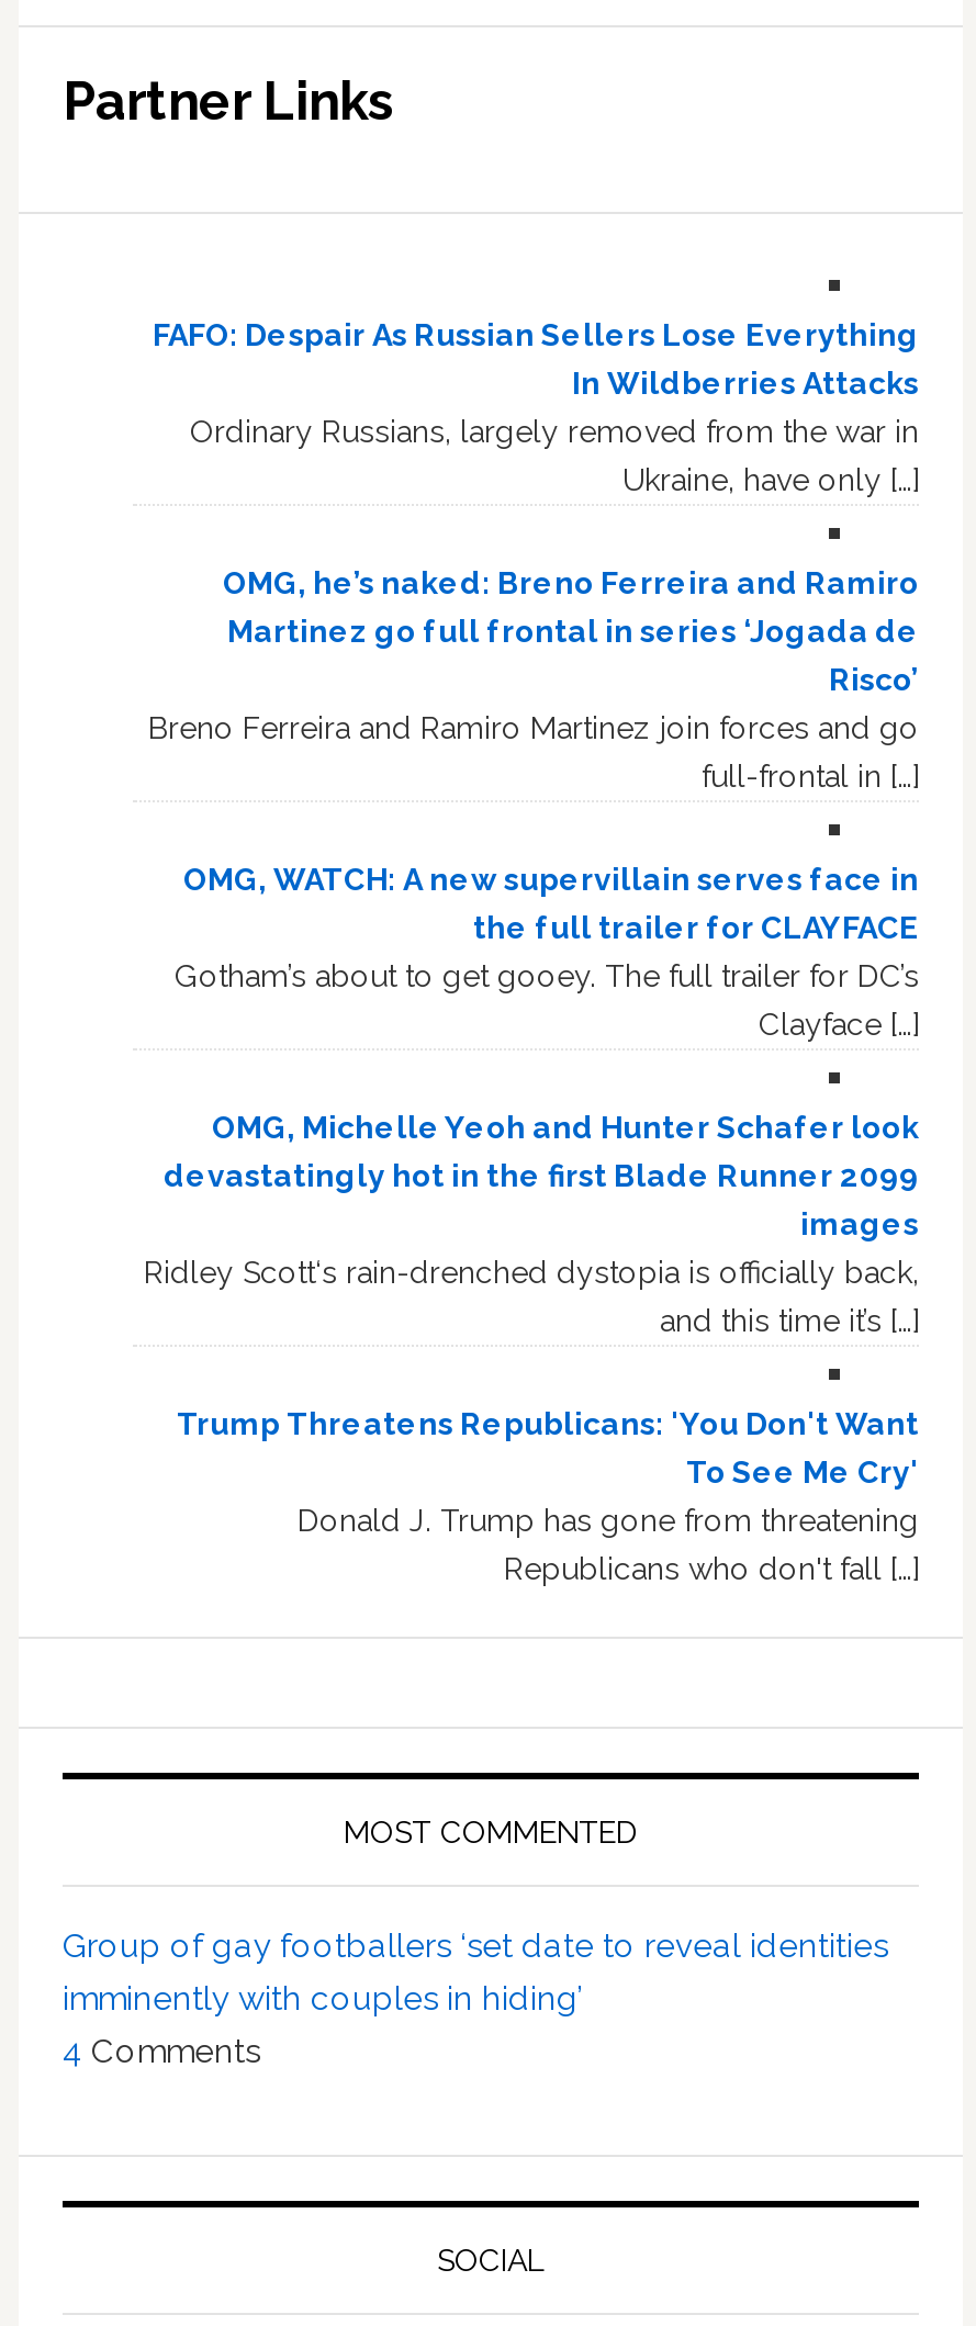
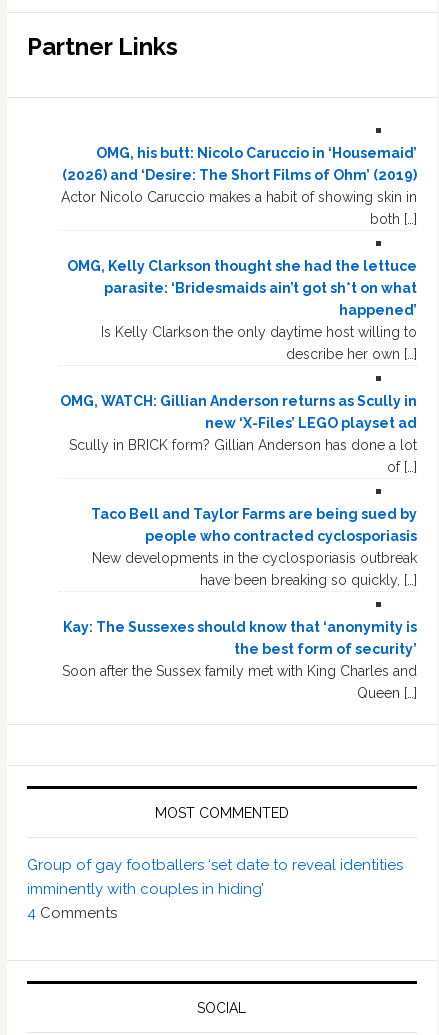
[153,317,919,497] FAFO: Despair As Russian Sellers Lose Everything | In Wildberries Attacks | Ordinary Russians, largely removed from the war in | Ukraine, have only […] -> [61,145,417,227] OMG, his butt: Nicolo Caruccio in ‘Housemaid’ | (2026) and ‘Desire: The Short Films of Ohm’ (2019) | Actor Nicolo Caruccio makes a habit of showing skin in | both […]
[148,565,919,794] OMG, he’s naked: Breno Ferreira and Ramiro | Martinez go full frontal in series ‘Jogada de | Risco’ | Breno Ferreira and Ramiro Martinez join forces and go | full-frontal in […] -> [67,258,417,362] OMG, Kelly Clarkson thought she had the lettuce | parasite: ‘Bridesmaids ain’t got sh*t on what | happened’ | Is Kelly Clarkson the only daytime host willing to | describe her own […]
[175,862,919,1042] OMG, WATCH: A new supervillain serves face in | the full trailer for CLAYFACE | Gotham’s about to get gooey. The full trailer for DC’s | Clayface […] -> [60,393,417,475] OMG, WATCH: Gillian Anderson returns as Scully in | new ‘X-Files’ LEGO playset ad | Scully in BRICK form? Gillian Anderson has done a lot | of […]
[144,1110,919,1338] OMG, Michelle Yeoh and Hunter Schafer look | devastatingly hot in the first Blade Runner 2099 | images | Ridley Scott‘s rain-drenched dystopia is officially back, | and this time it’s […] -> [91,506,417,588] Taco Bell and Taylor Farms are being sued by | people who contracted cyclosporiasis | New developments in the cyclosporiasis outbreak | have been breaking so quickly, […]
[177,1406,919,1586] Trump Threatens Republicans: 'You Don't Want | To See Me Cry' | Donald J. Trump has gone from threatening | Republicans who don't fall […] -> [62,619,417,701] Kay: The Sussexes should know that ‘anonymity is | the best form of security’ | Soon after the Sussex family met with King Charles and | Queen […]

